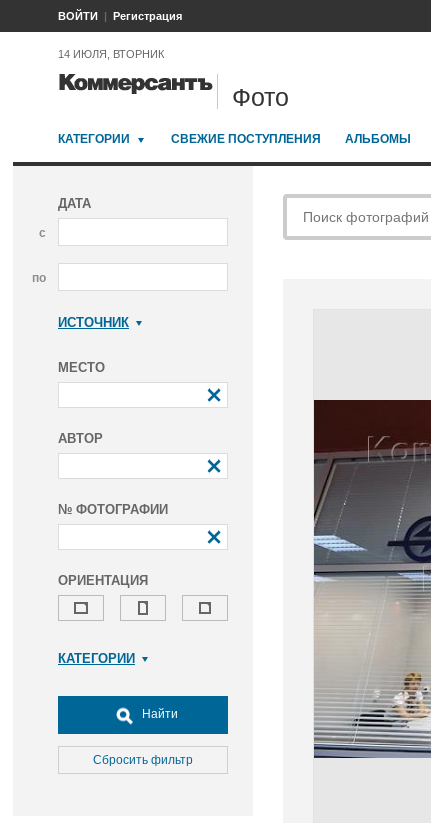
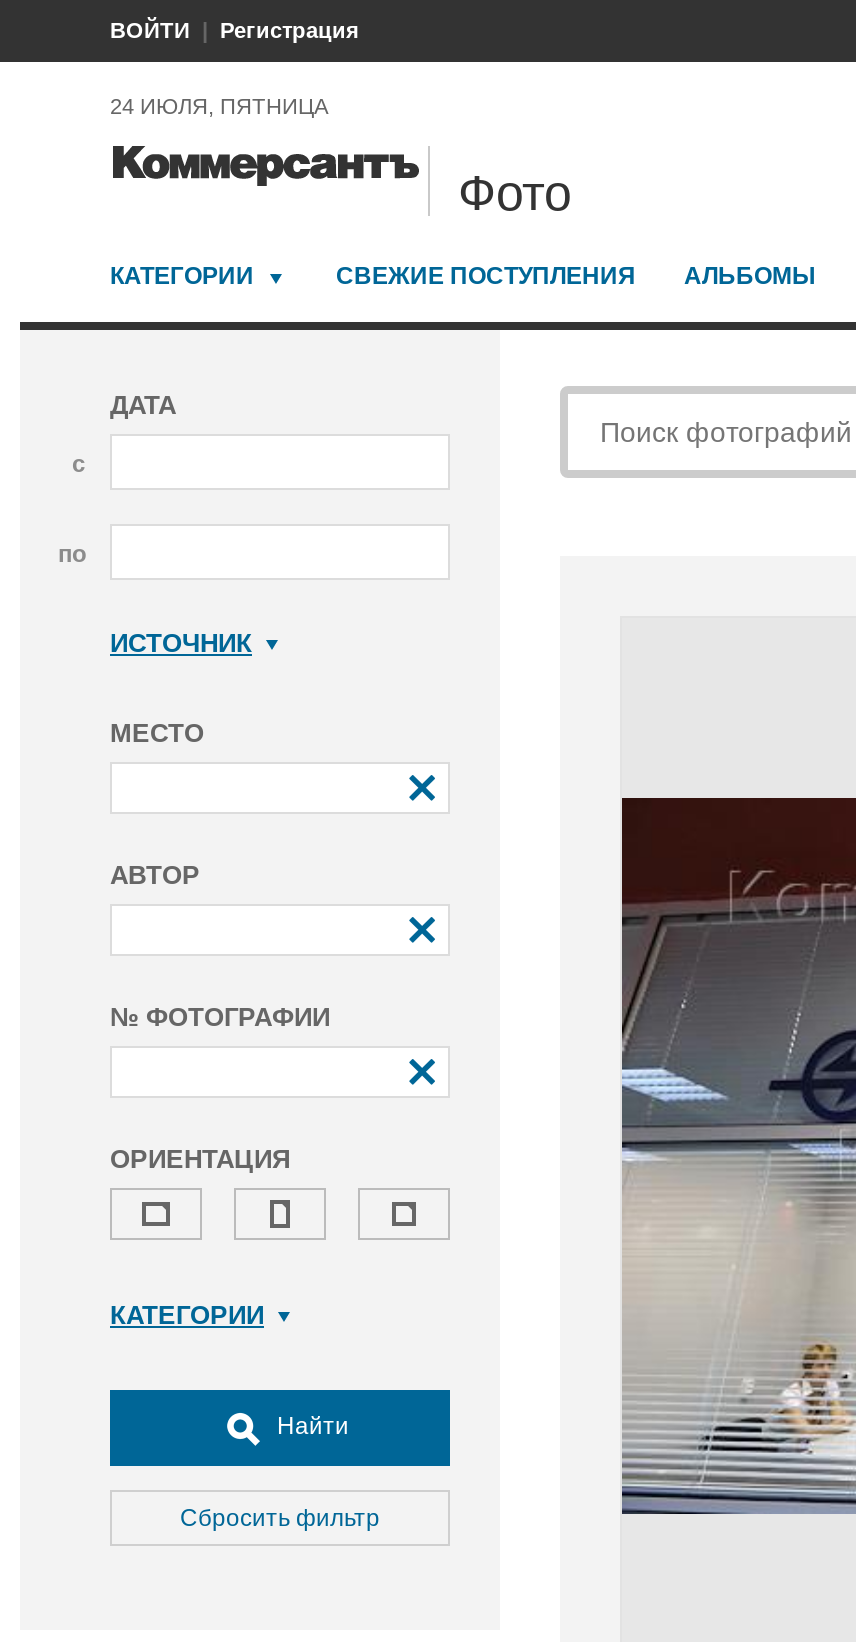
[58,48,164,60] 14 ИЮЛЯ, ВТОРНИК -> [110,94,328,118] 24 ИЮЛЯ, ПЯТНИЦА

